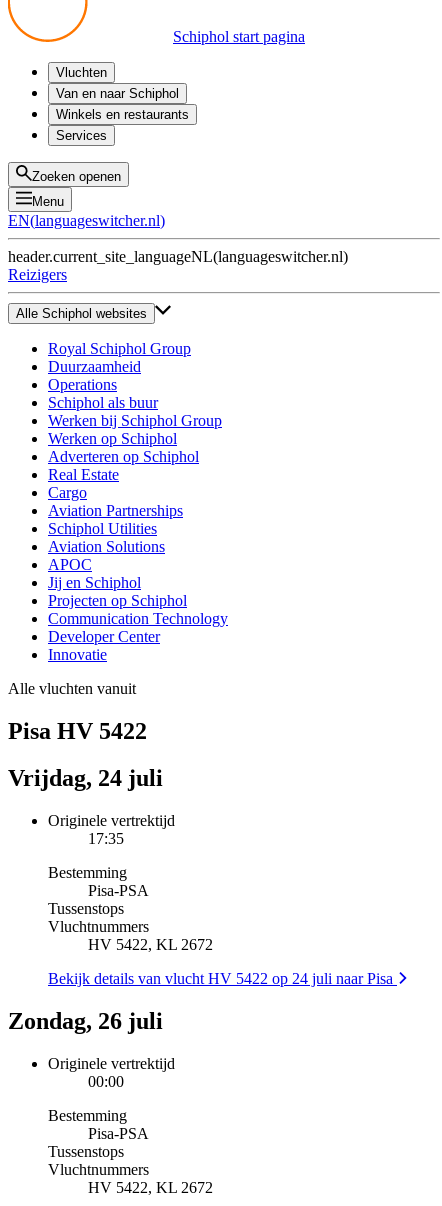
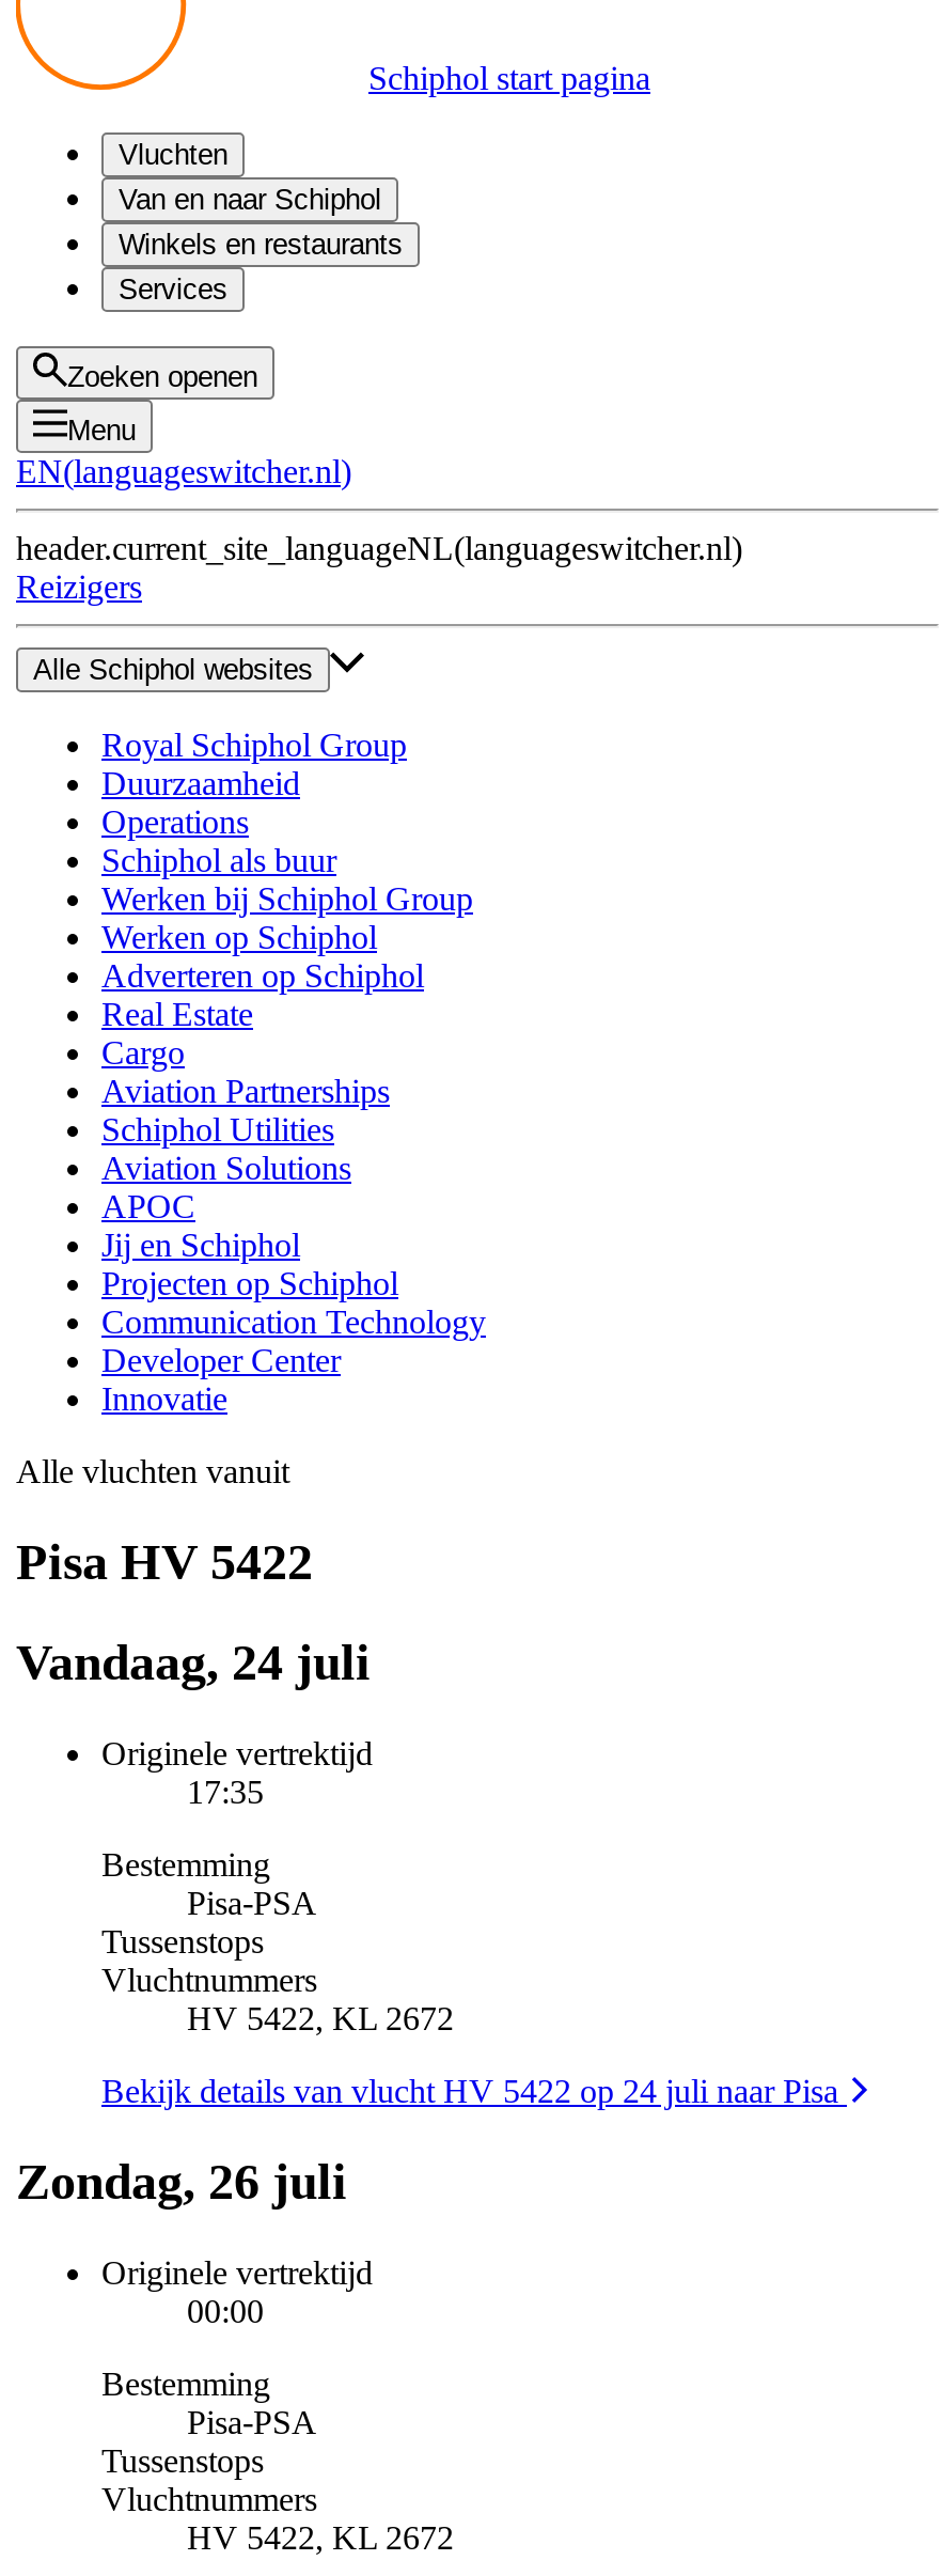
[8,765,163,791] Vrijdag, 24 juli -> [16,1634,371,1690] Vandaag, 24 juli

